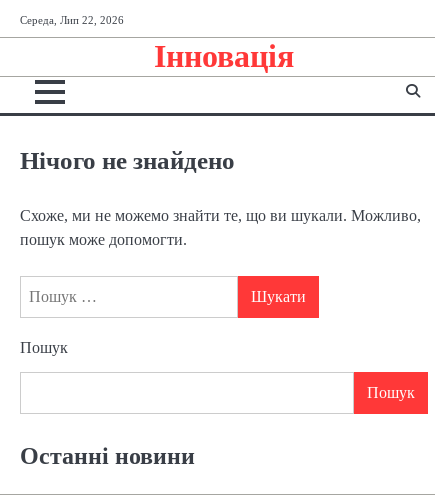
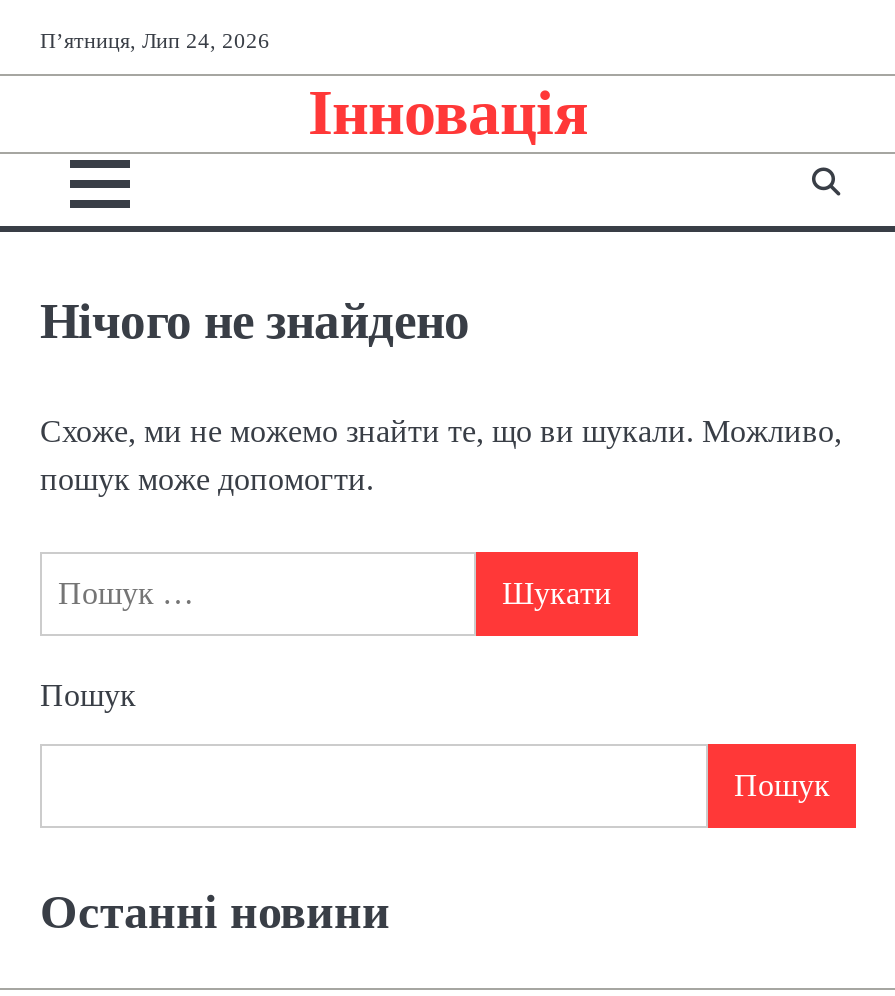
[20,14,124,26] Середа, Лип 22, 2026 -> [40,28,270,52] П’ятниця, Лип 24, 2026

